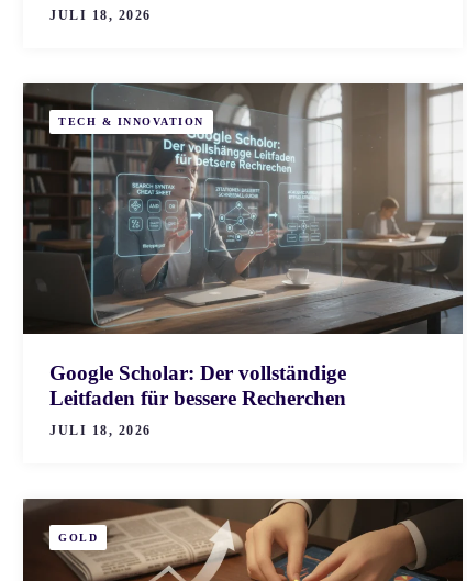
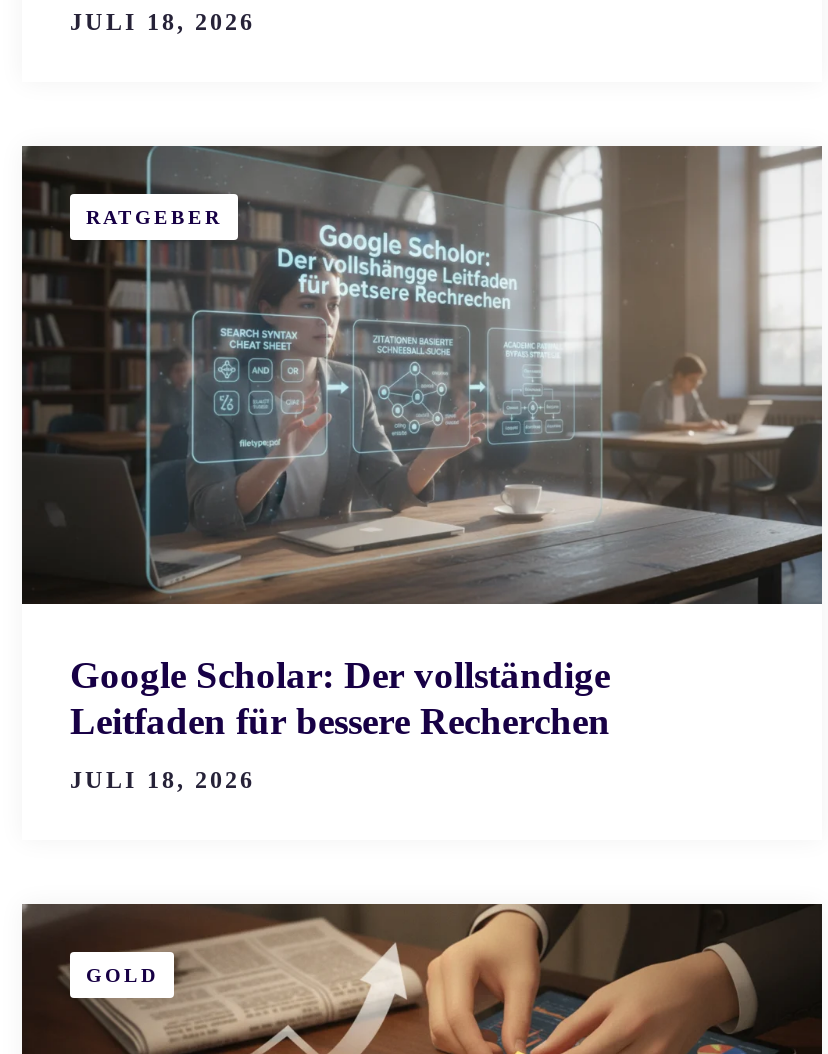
[58,115,204,127] TECH & INNOVATION -> [86,206,222,228] RATGEBER

